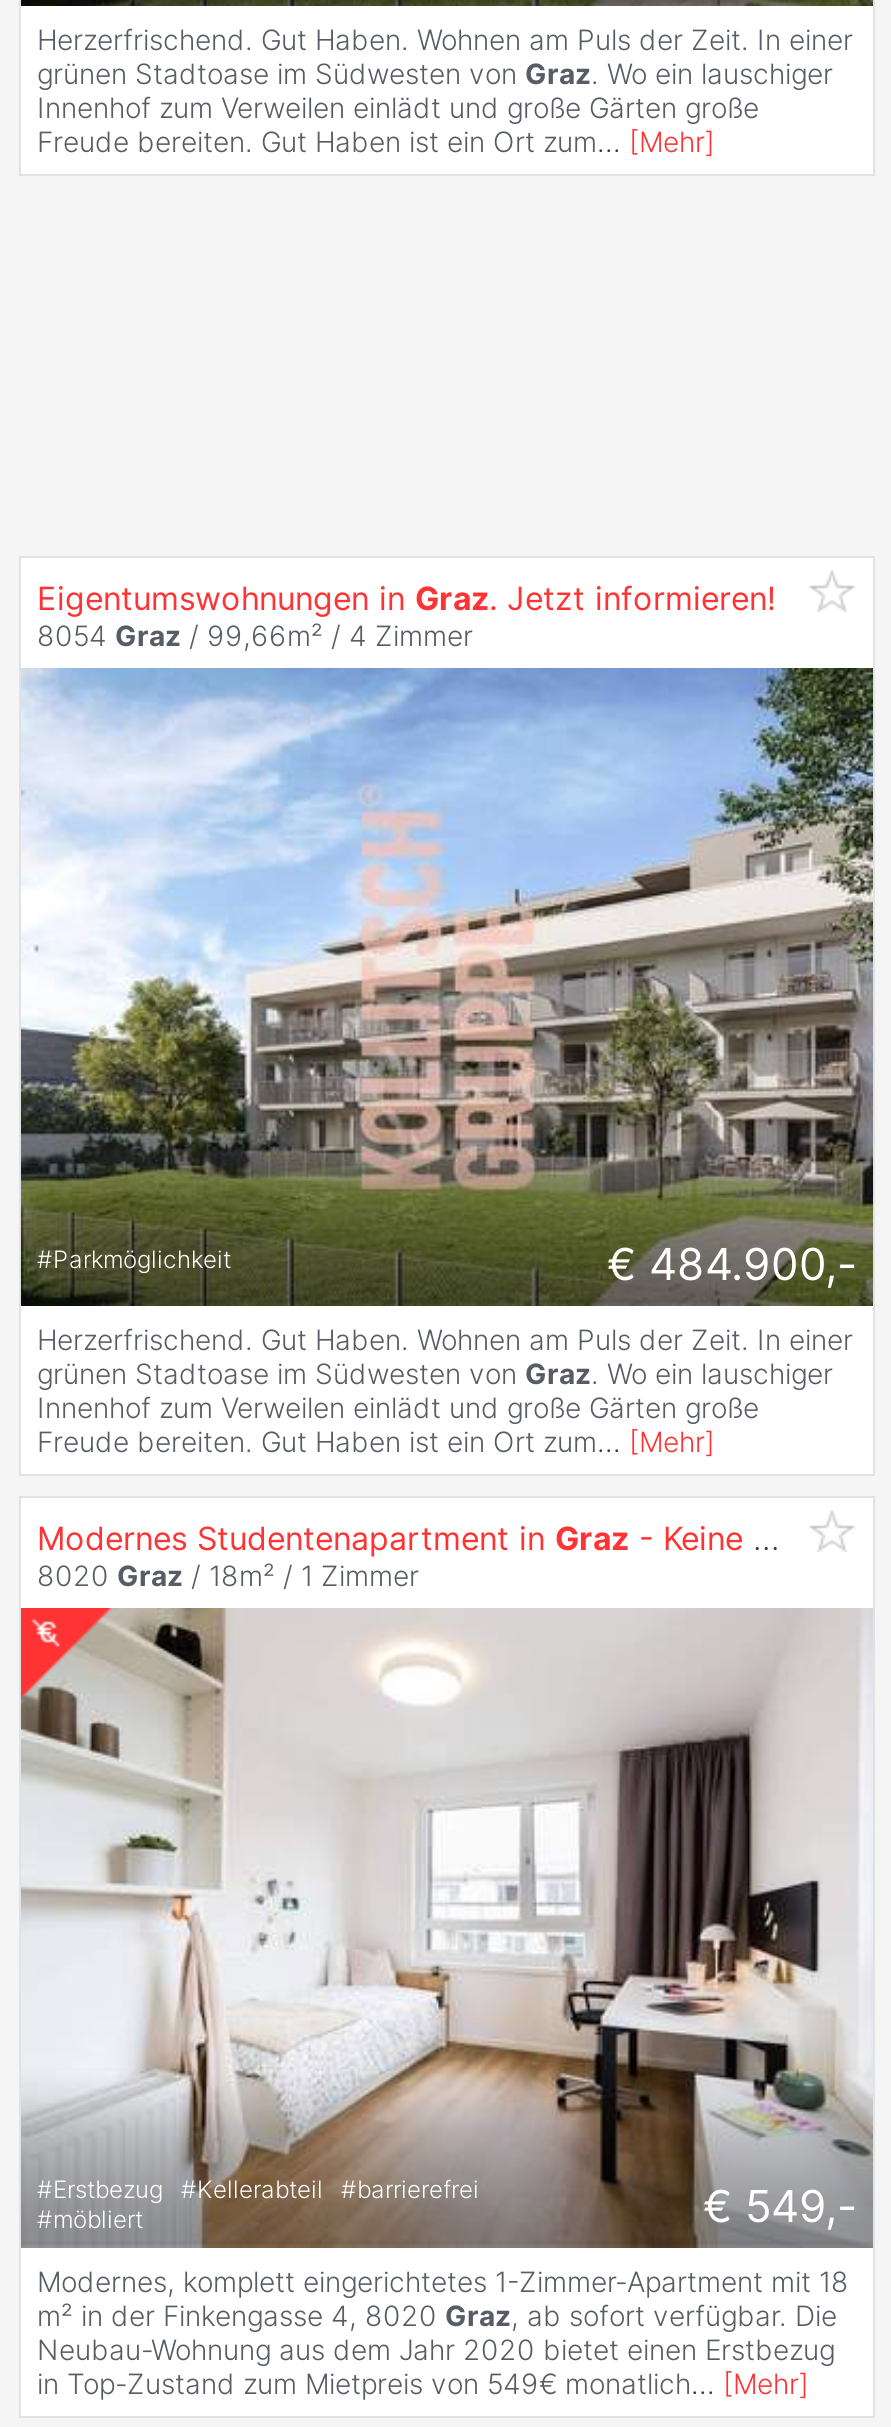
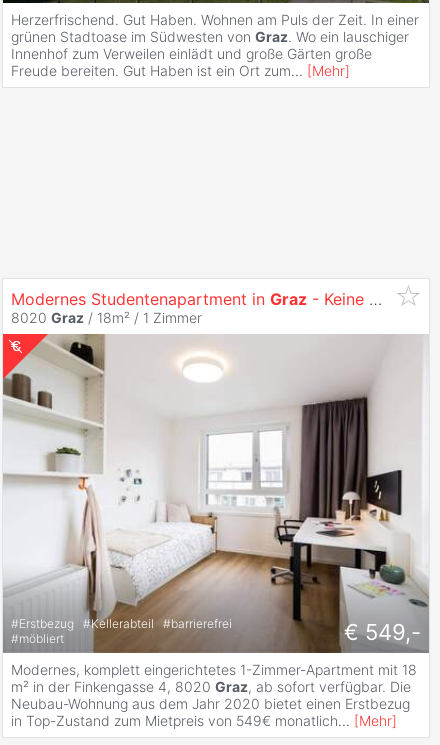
[37,578,775,652] Eigentumswohnungen in Graz. Jetzt informieren! | 8054 Graz / 99,66m² / 4 Zimmer -> none
[19,666,875,1459] [image] | #Parkmöglichkeit | € 484.900,- | Herzerfrischend. Gut Haben. Wohnen am Puls der Zeit. In einer | grünen Stadtoase im Südwesten von Graz. Wo ein lauschiger | Innenhof zum Verweilen einlädt und große Gärten große | Freude bereiten. Gut Haben ist ein Ort zum... [Mehr] -> none

